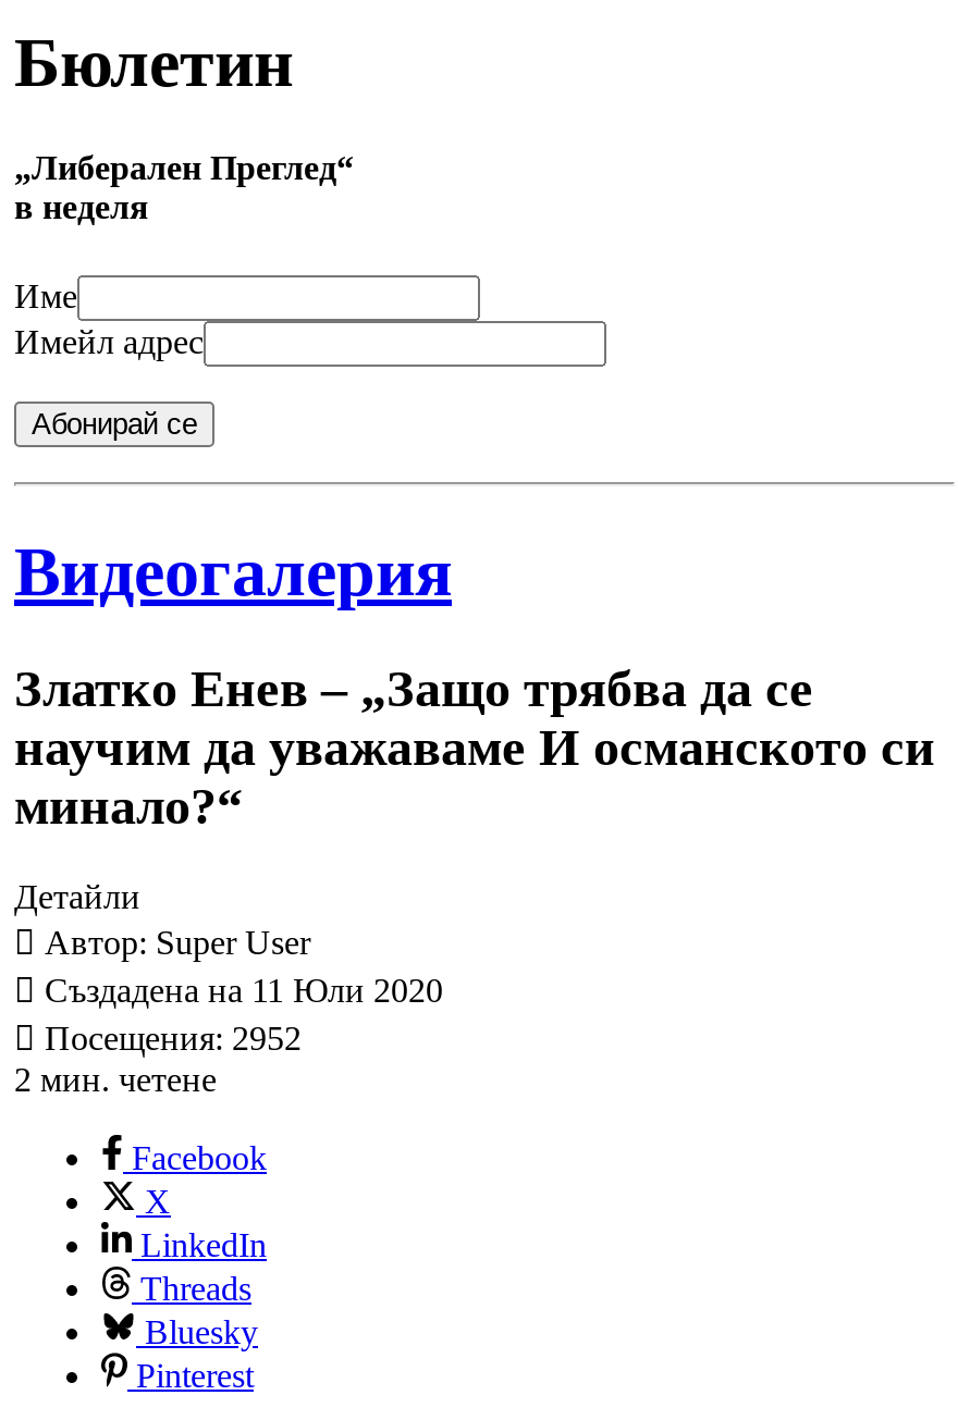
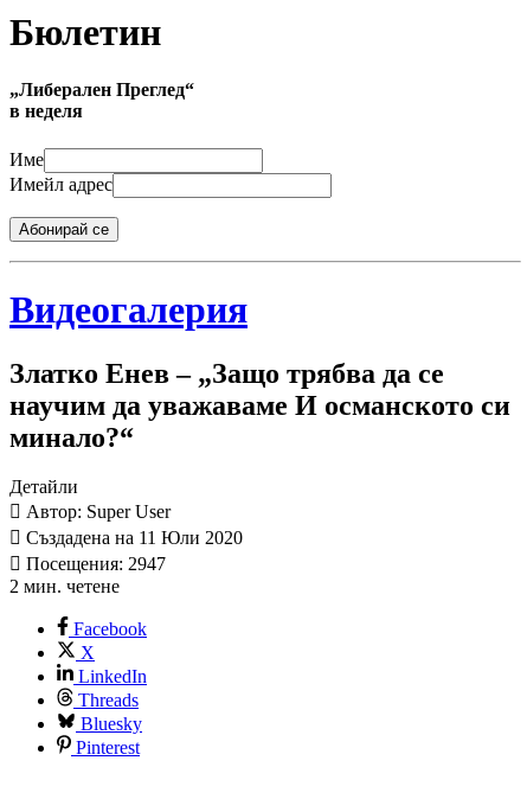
[36,1020,302,1057] Посещения: 2952 -> [21,554,166,574] Посещения: 2947

